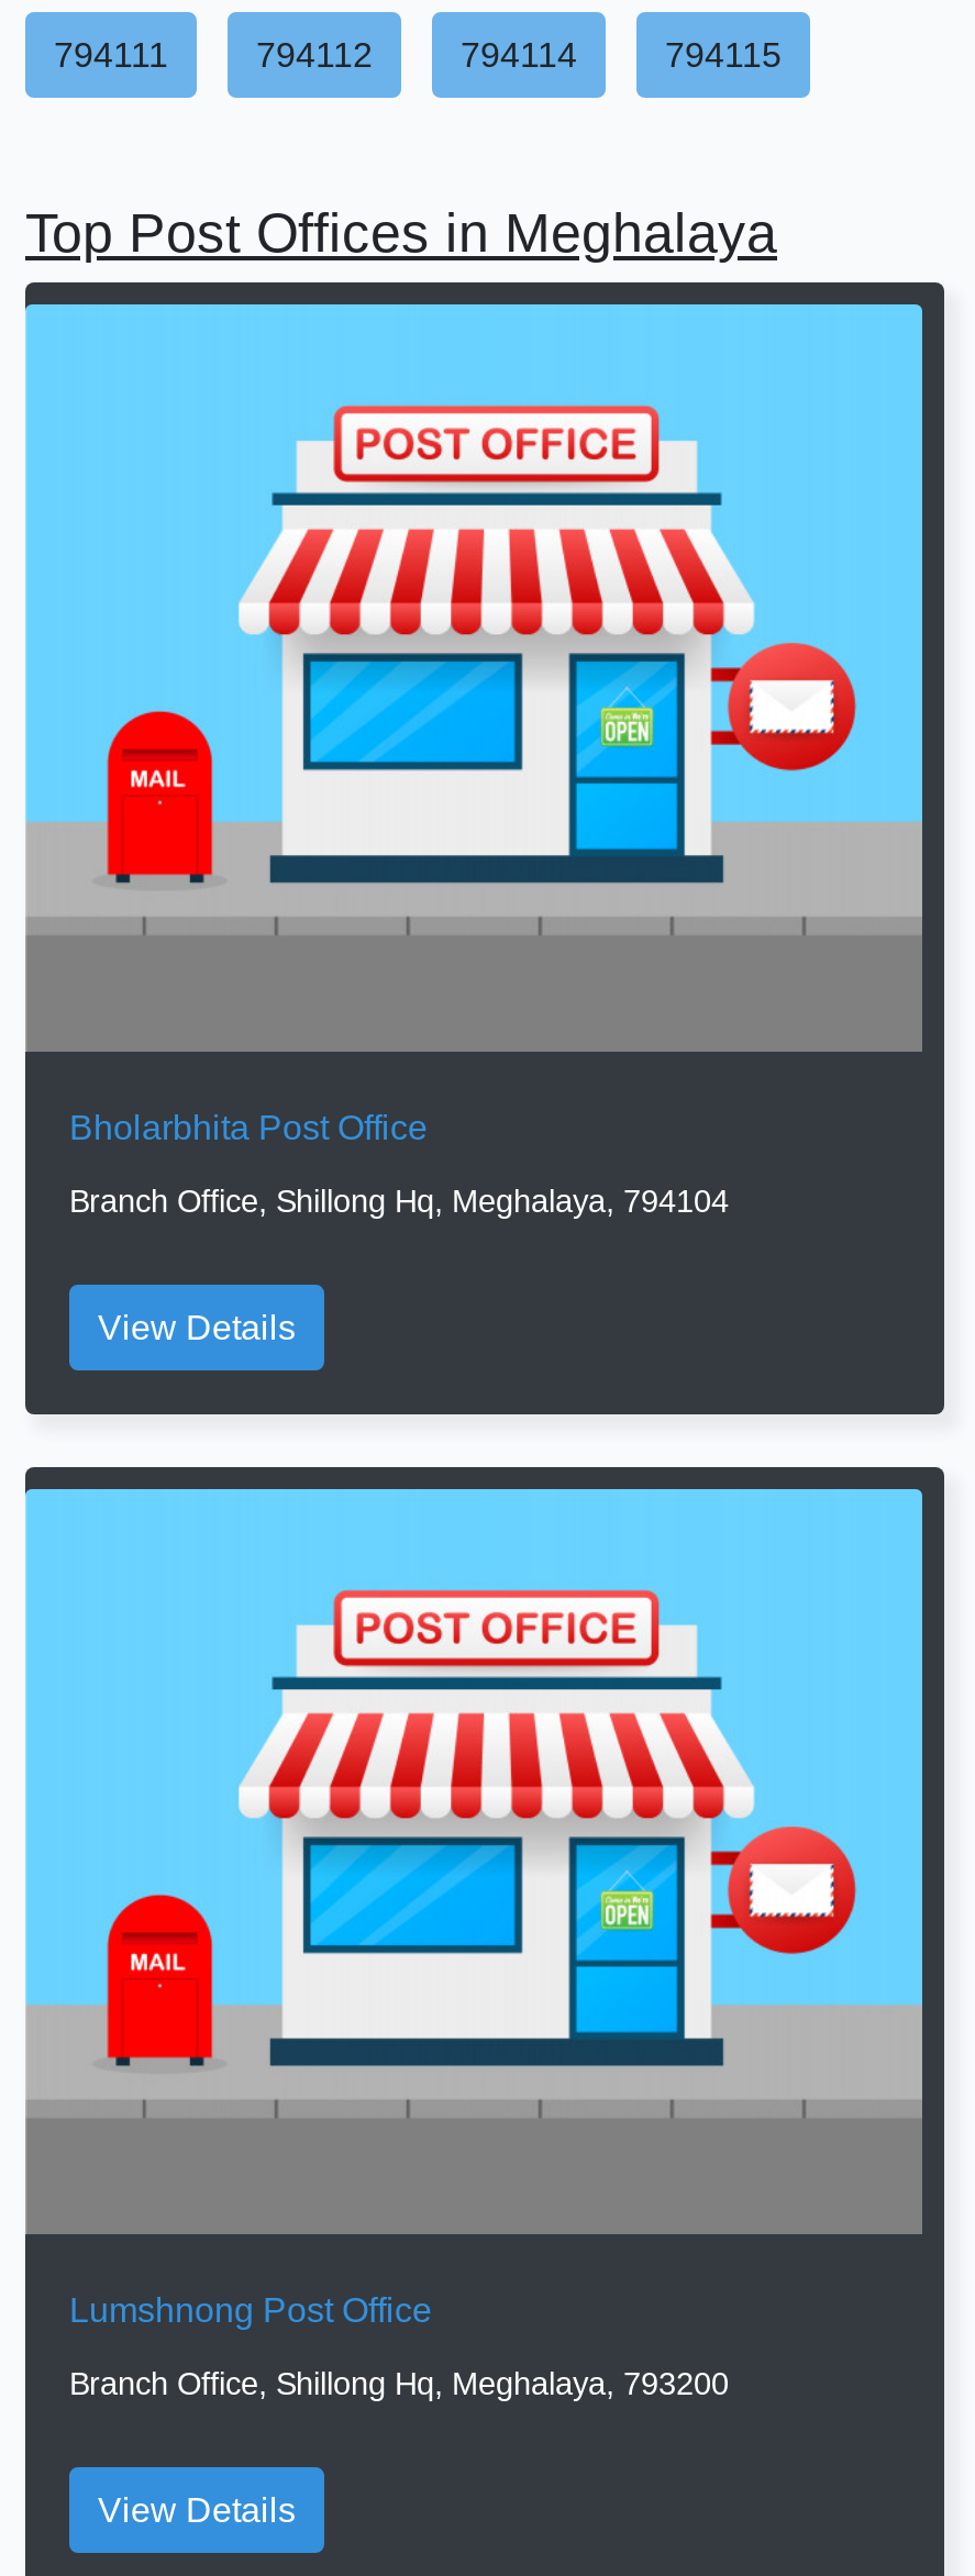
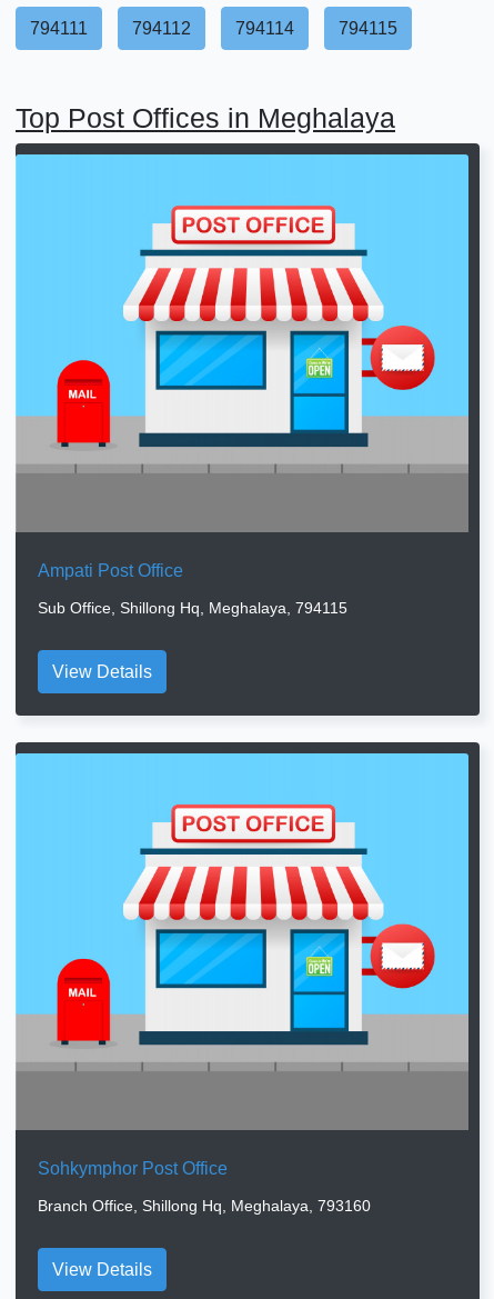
[69,1108,428,1146] Bholarbhita Post Office -> [38,561,183,580] Ampati Post Office
[69,1183,729,1218] Branch Office, Shillong Hq, Meghalaya, 794104 -> [38,599,347,616] Sub Office, Shillong Hq, Meghalaya, 794115
[69,2292,432,2329] Lumshnong Post Office -> [38,1159,228,1178] Sohkymphor Post Office
[69,2367,729,2402] Branch Office, Shillong Hq, Meghalaya, 793200 -> [38,1197,371,1215] Branch Office, Shillong Hq, Meghalaya, 793160

